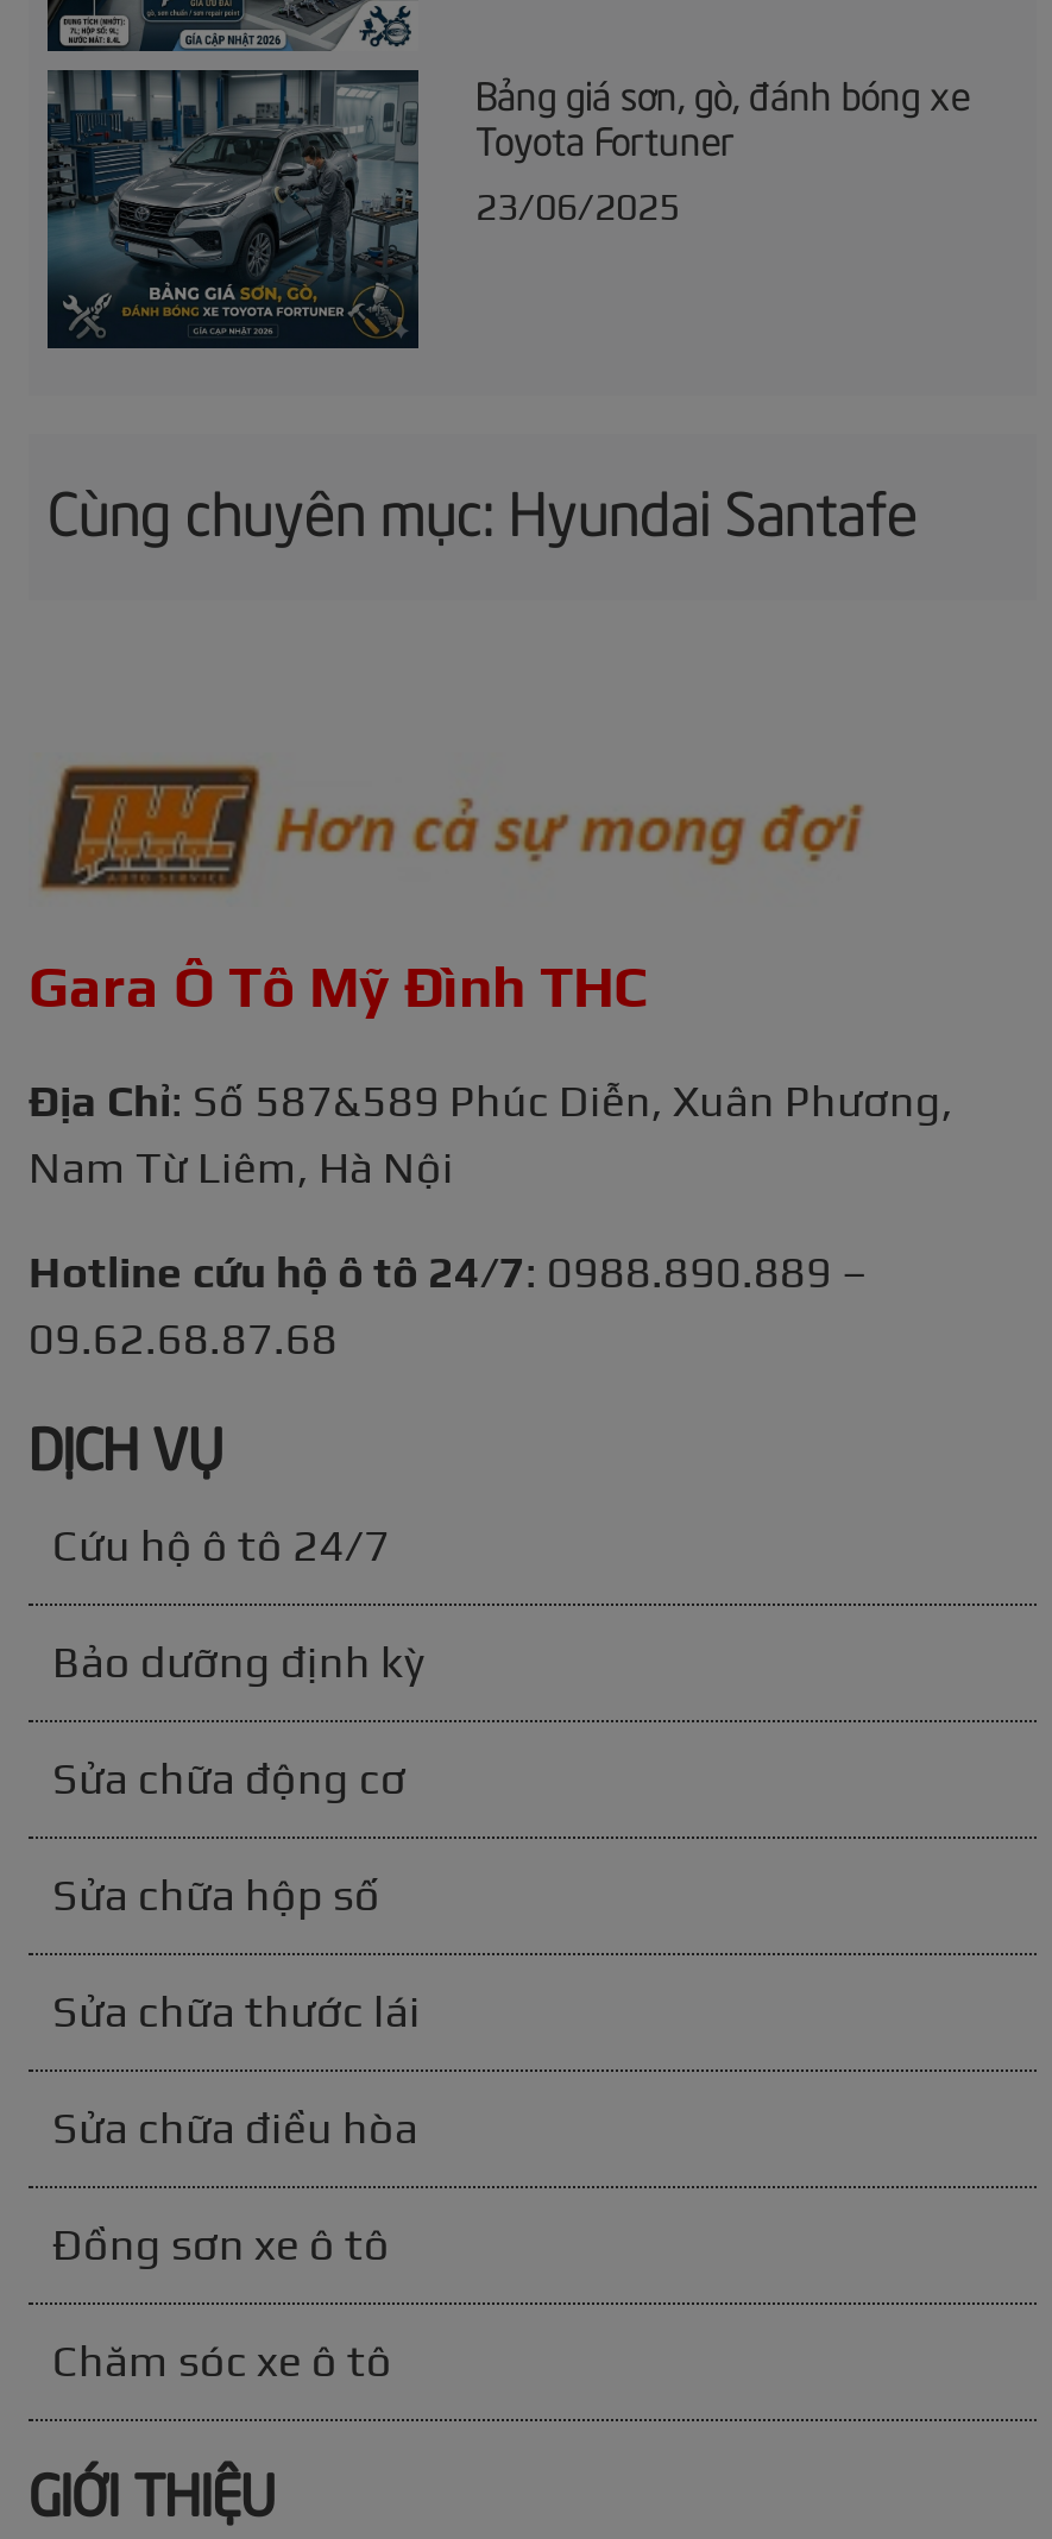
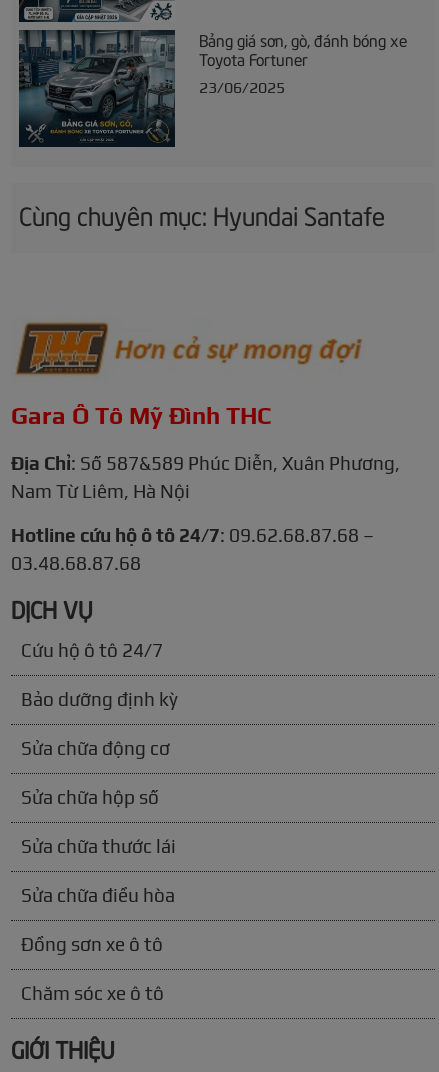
[29,1247,868,1297] Hotline cứu hộ ô tô 24/7: 0988.890.889 – -> [11,524,374,545] Hotline cứu hộ ô tô 24/7: 09.62.68.87.68 –
[29,1313,338,1363] 09.62.68.87.68 -> [11,552,141,573] 03.48.68.87.68

